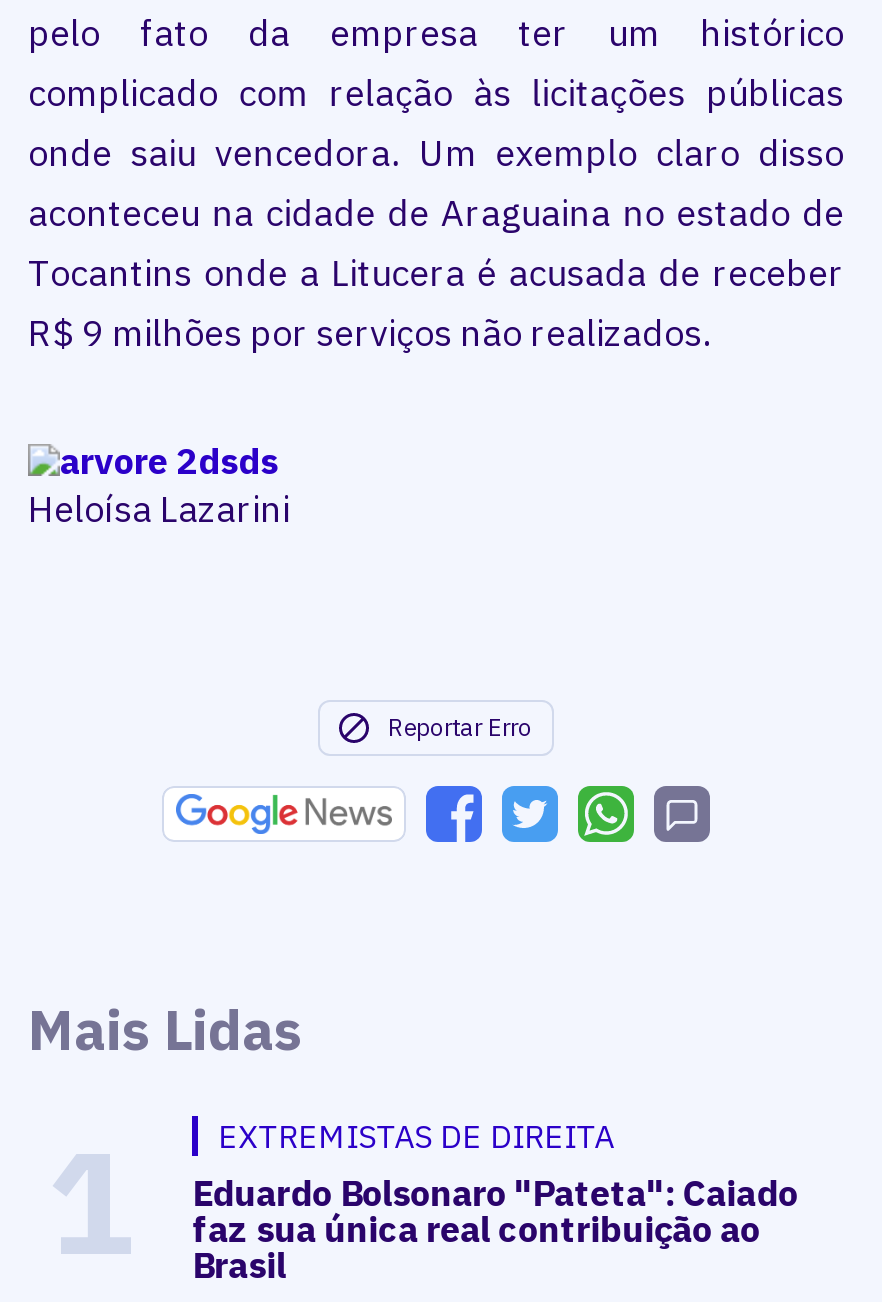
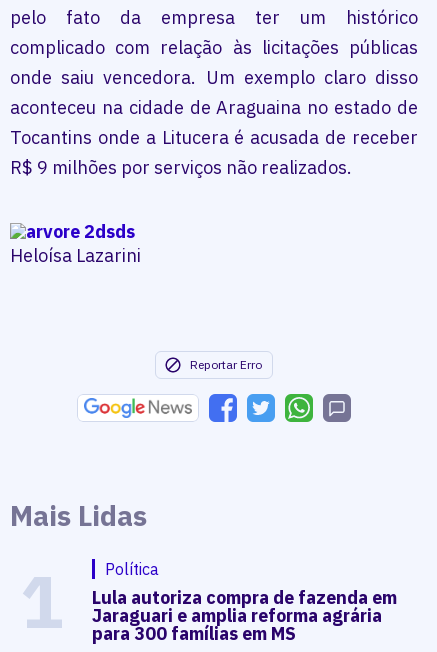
[192,1116,798,1288] EXTREMISTAS DE DIREITA | Eduardo Bolsonaro "Pateta": Caiado | faz sua única real contribuição ao | Brasil -> [92,559,397,645] Política | Lula autoriza compra de fazenda em | Jaraguari e amplia reforma agrária | para 300 famílias em MS

